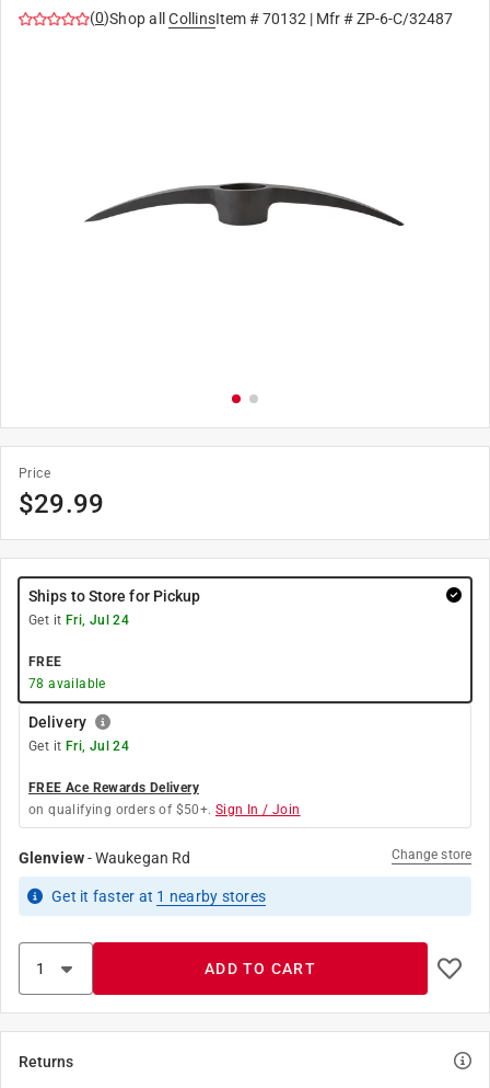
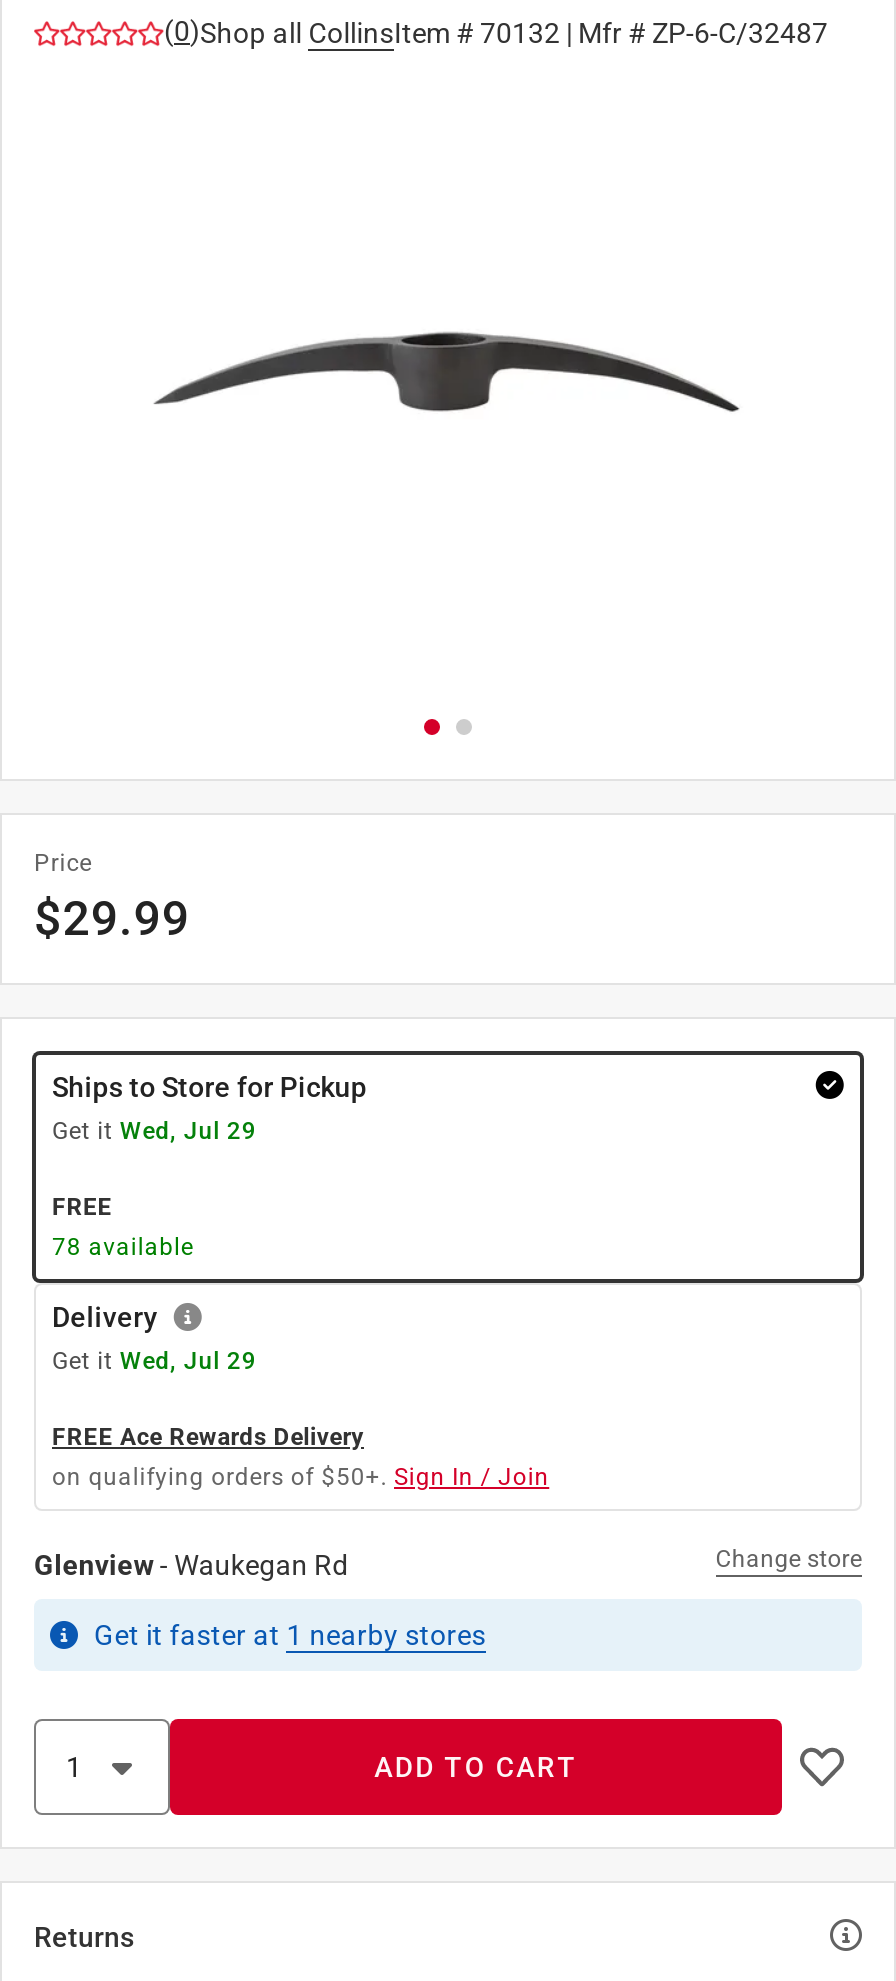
[28,612,129,628] Get it Fri, Jul 24 -> [52,1117,256,1145] Get it Wed, Jul 29
[28,738,129,754] Get it Fri, Jul 24 -> [52,1347,256,1375] Get it Wed, Jul 29

